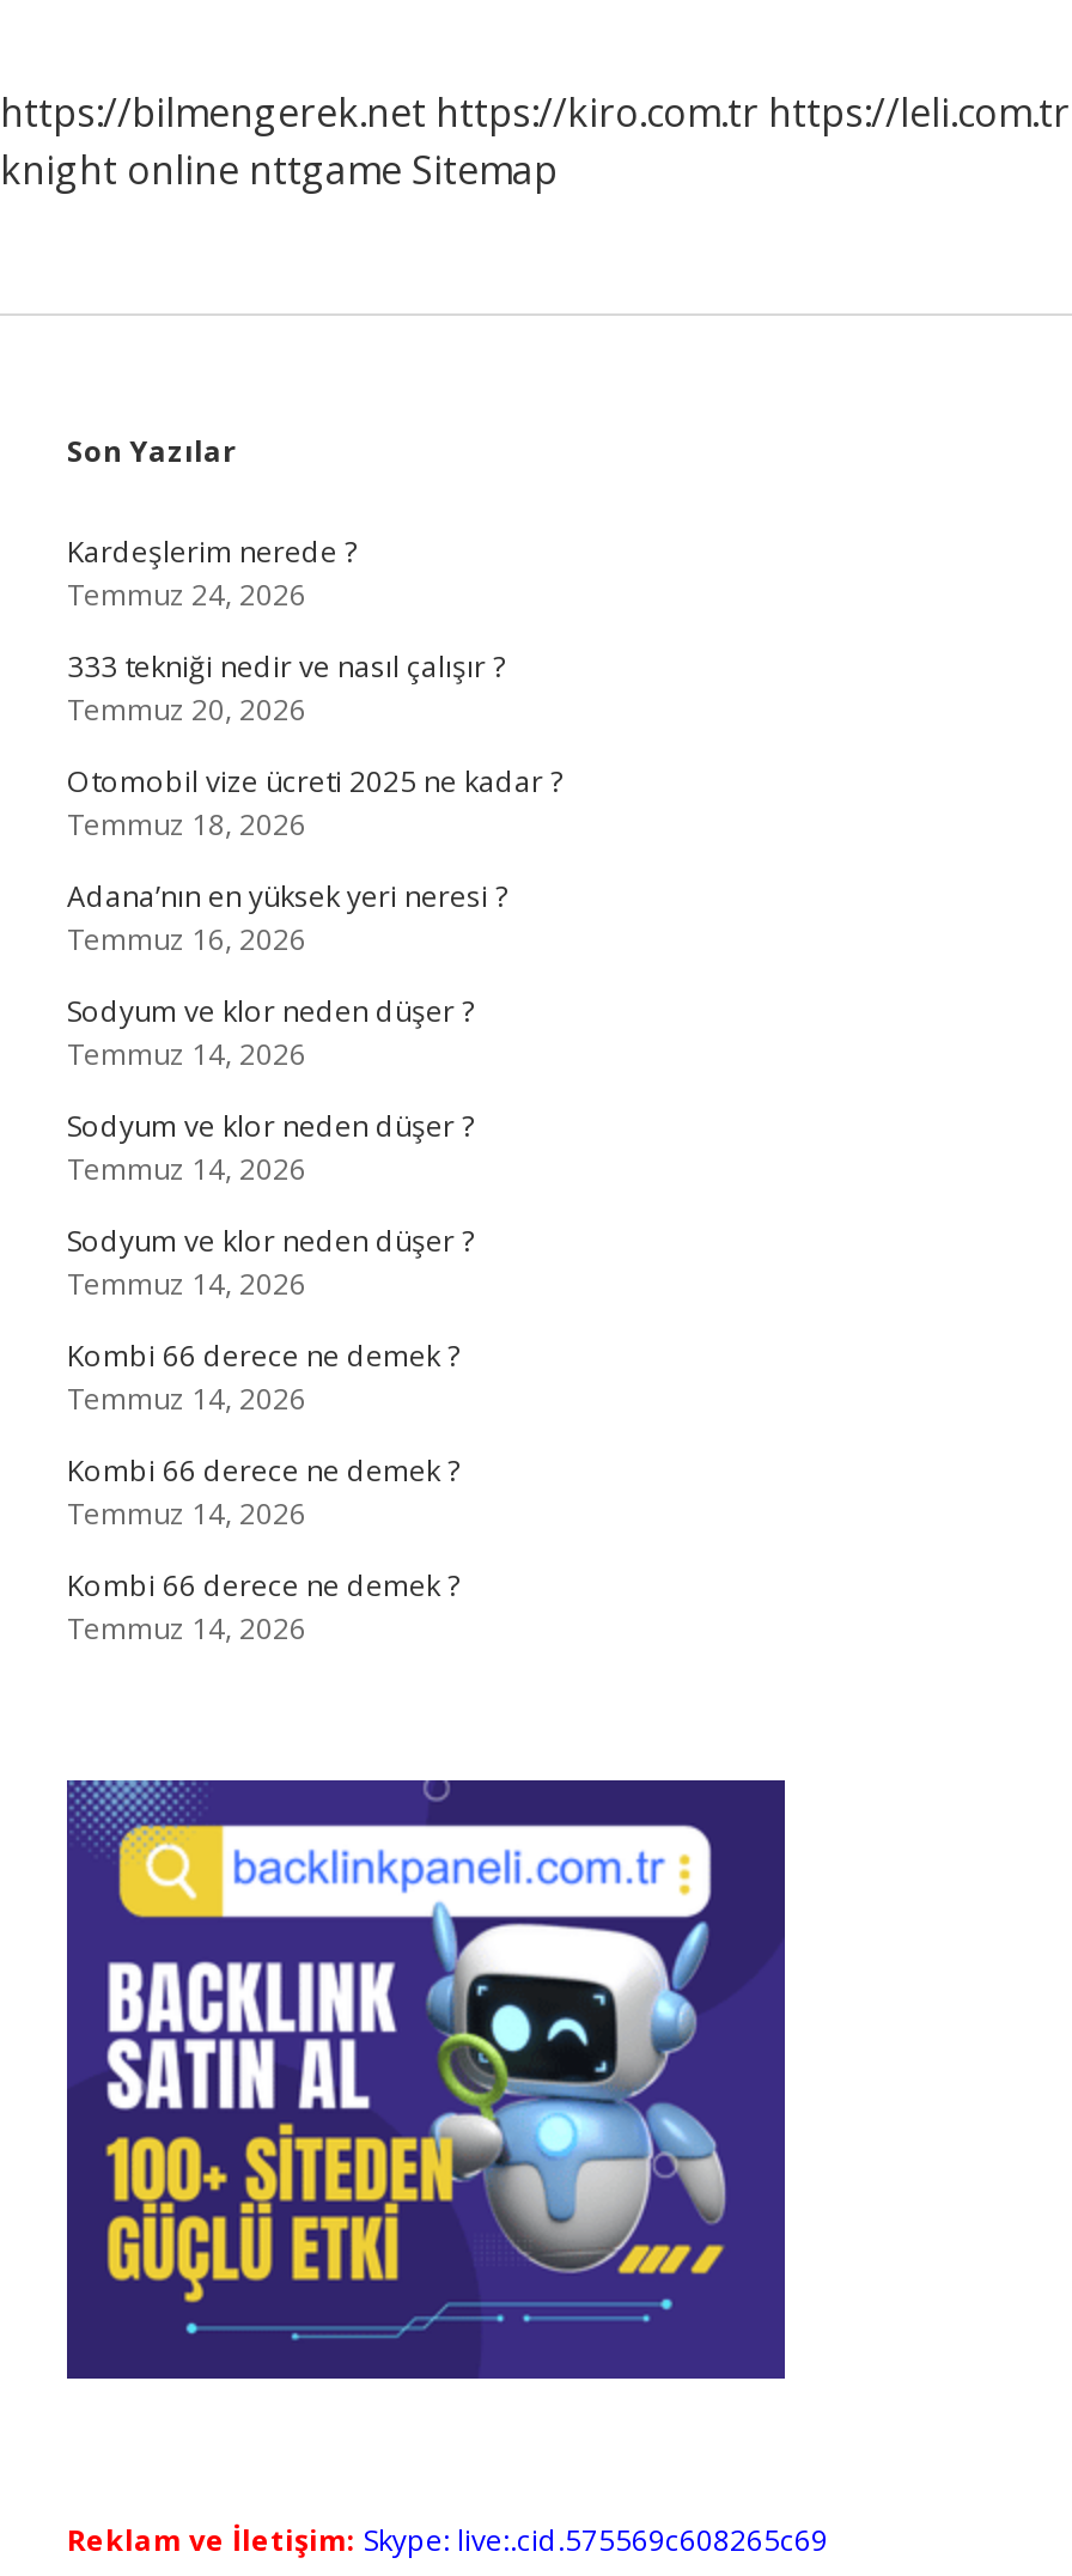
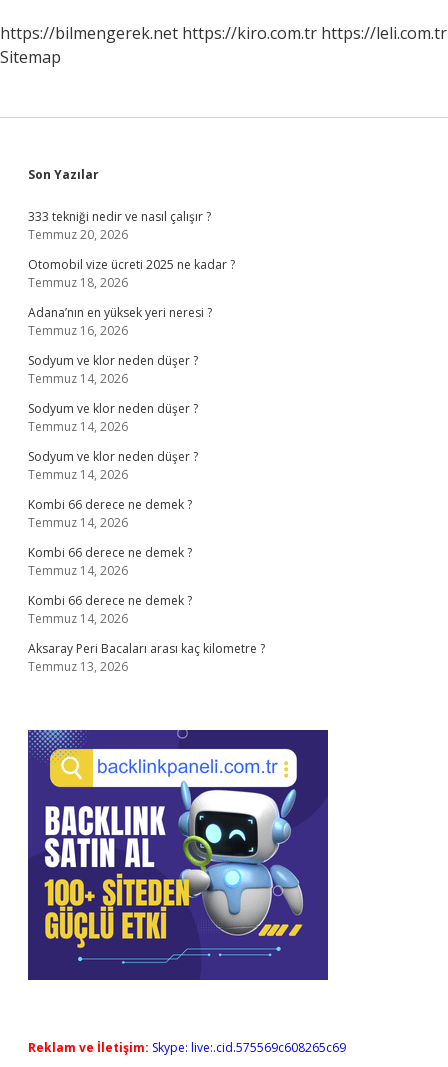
[0,144,558,196] knight online nttgame Sitemap -> [0,46,61,68] Sitemap
[67,531,357,615] Kardeşlerim nerede ? | Temmuz 24, 2026 -> none
moved [67,646,562,1649] -> [28,208,235,627]: 333 tekniği nedir ve nasıl çalışır ? | Temmuz 20, 2026 | Otomobil vize ücreti 2025 ne kadar ? | ... | Kombi 66 derece ne demek ? | Temmuz 14, 2026
none -> [28,640,265,675] Aksaray Peri Bacaları arası kaç kilometre ? | Temmuz 13, 2026

